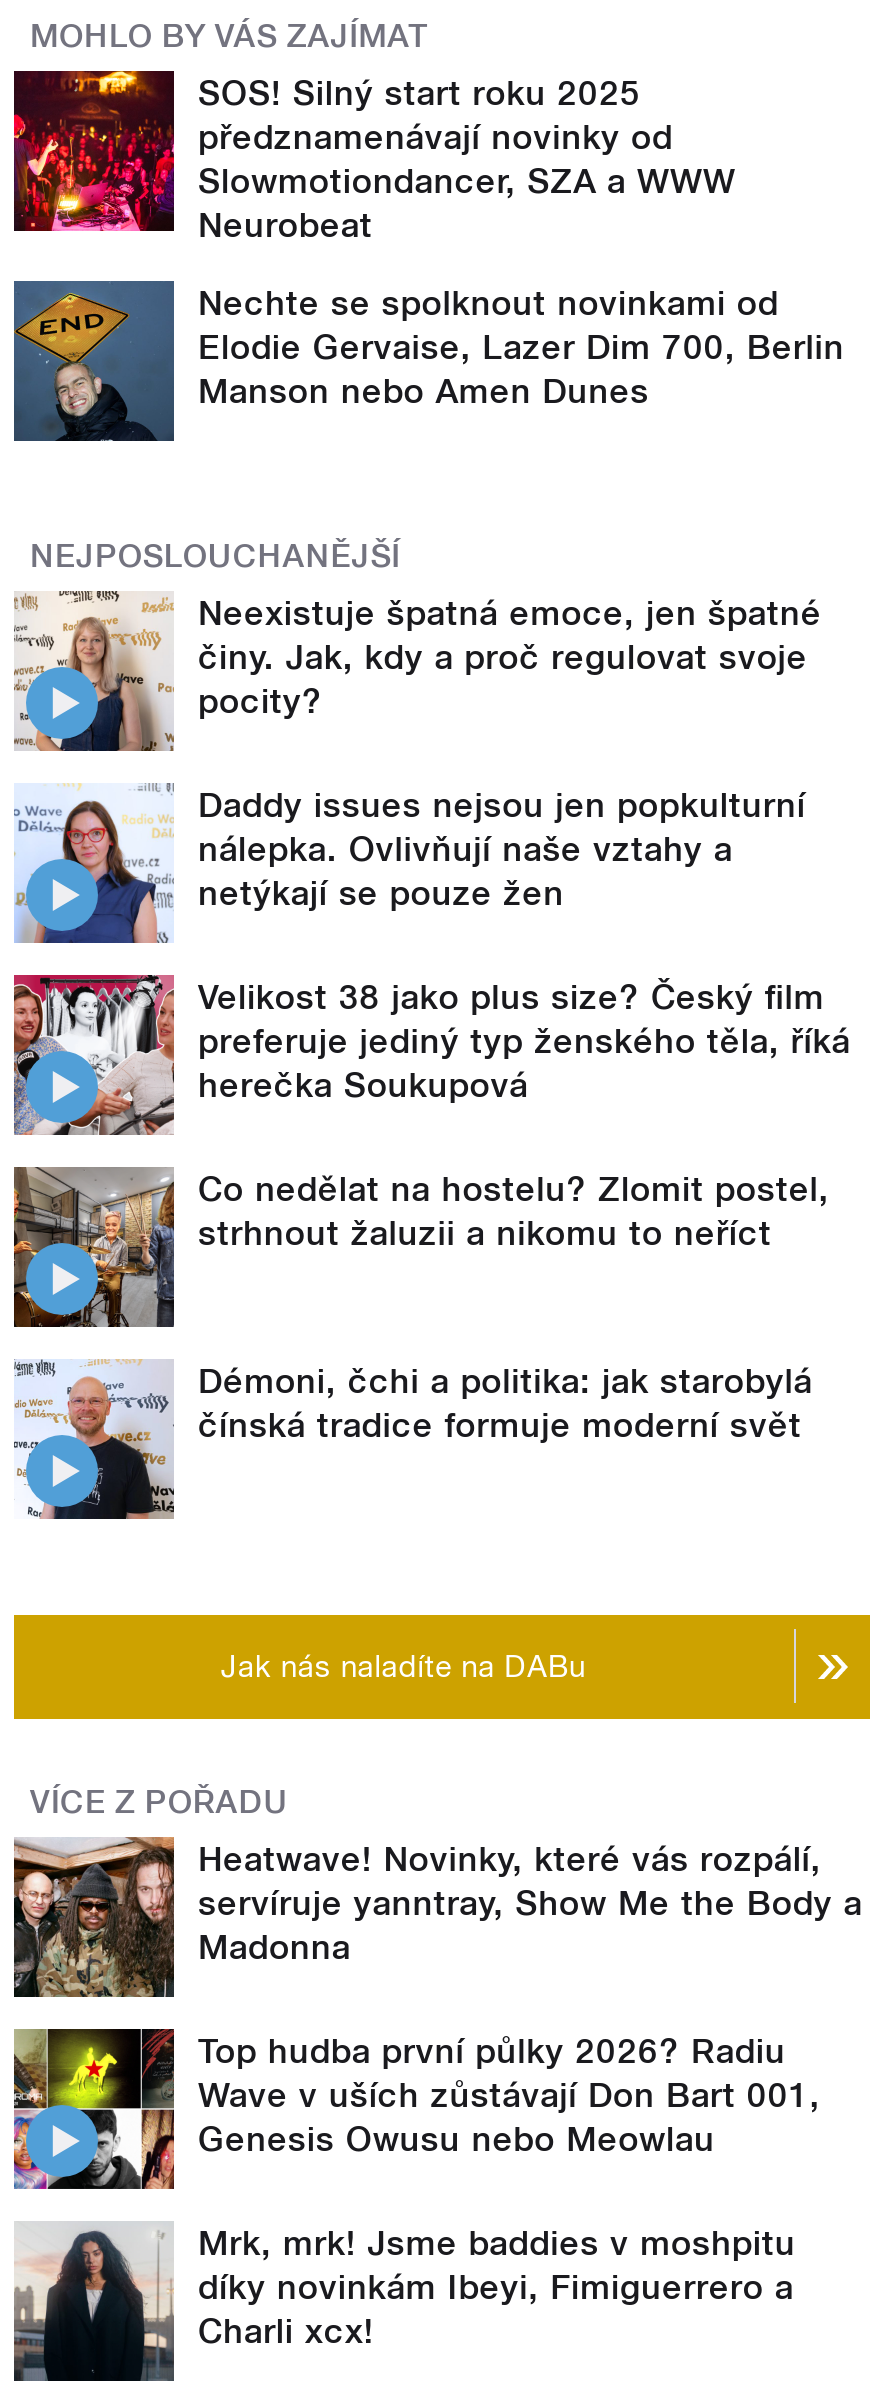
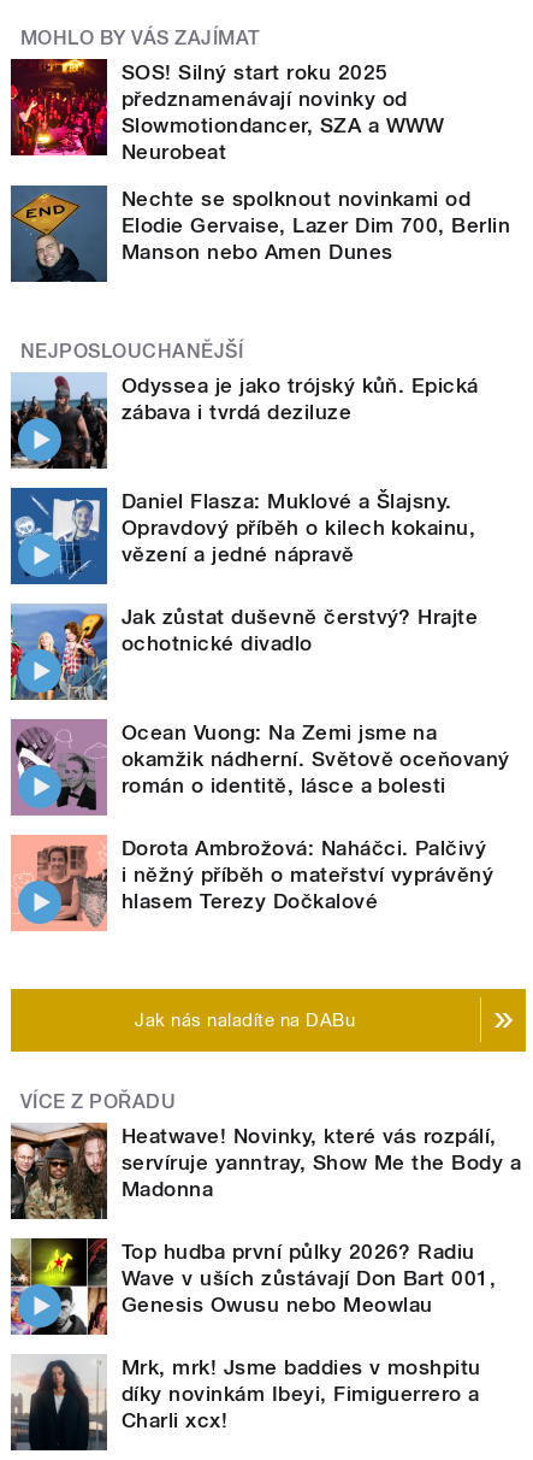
[14,589,822,753] [image] | Neexistuje špatná emoce, jen špatné | činy. Jak, kdy a proč regulovat svoje | pocity? -> [10,372,479,469] [image] | Odyssea je jako trójský kůň. Epická | zábava i tvrdá deziluze
[14,783,806,945] [image] | Daddy issues nejsou jen popkulturní | nálepka. Ovlivňují naše vztahy a | netýkají se pouze žen -> [10,487,476,585] [image] | Daniel Flasza: Muklové a Šlajsny. | Opravdový příběh o kilech kokainu, | vězení a jedné nápravě
[12,973,850,1137] [image] | Velikost 38 jako plus size? Český film | preferuje jediný typ ženského těla, říká | herečka Soukupová -> [10,604,478,701] [image] | Jak zůstat duševně čerstvý? Hrajte | ochotnické divadlo
[12,1165,830,1329] [image] | Co nedělat na hostelu? Zlomit postel, | strhnout žaluzii a nikomu to neříct -> [11,719,510,816] [image] | Ocean Vuong: Na Zemi jsme na | okamžik nádherní. Světově oceňovaný | román o identitě, lásce a bolesti
[12,1359,812,1521] [image] | Démoni, čchi a politika: jak starobylá | čínská tradice formuje moderní svět -> [10,835,494,932] [image] | Dorota Ambrožová: Naháčci. Palčivý | i něžný příběh o mateřství vyprávěný | hlasem Terezy Dočkalové

